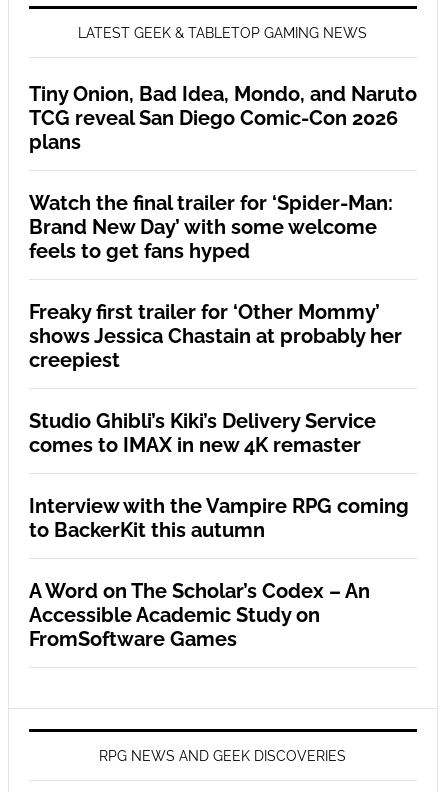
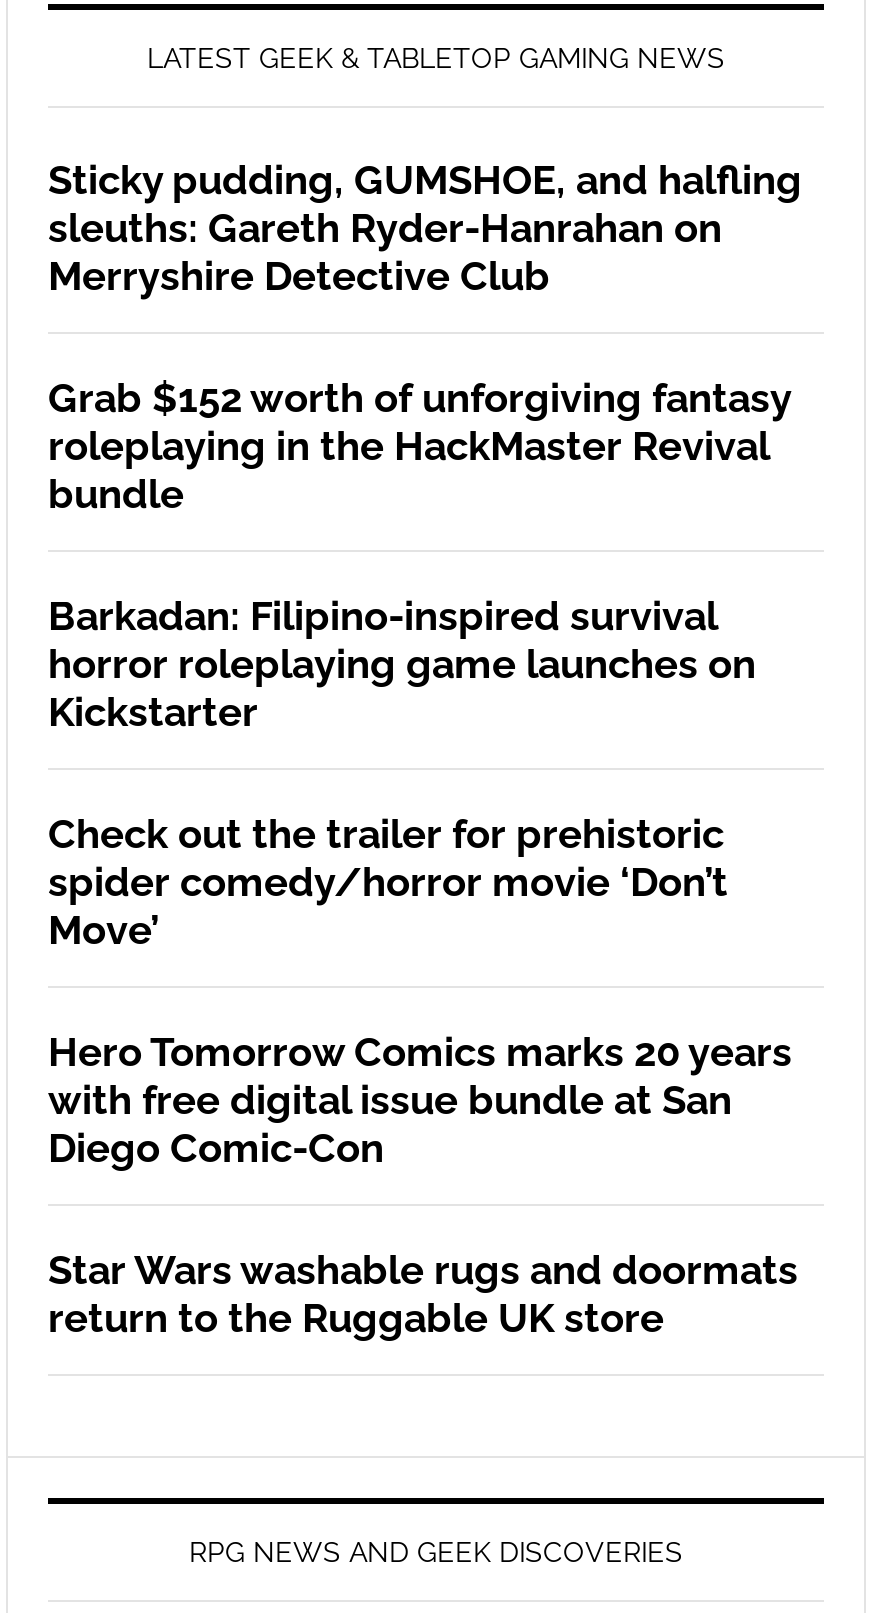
[29,82,417,154] Tiny Onion, Bad Idea, Mondo, and Naruto | TCG reveal San Diego Comic-Con 2026 | plans -> [48,156,802,300] Sticky pudding, GUMSHOE, and halfling | sleuths: Gareth Ryder-Hanrahan on | Merryshire Detective Club
[29,191,393,263] Watch the final trailer for ‘Spider-Man: | Brand New Day’ with some welcome | feels to get fans hyped -> [48,374,790,518] Grab $152 worth of unforgiving fantasy | roleplaying in the HackMaster Revival | bundle
[29,300,402,372] Freaky first trailer for ‘Other Mommy’ | shows Jessica Chastain at probably her | creepiest -> [48,592,756,736] Barkadan: Filipino-inspired survival | horror roleplaying game launches on | Kickstarter
[29,409,376,457] Studio Ghibli’s Kiki’s Delivery Service | comes to IMAX in new 4K remaster -> [48,810,728,954] Check out the trailer for prehistoric | spider comedy/horror movie ‘Don’t | Move’
[29,494,409,542] Interview with the Vampire RPG coming | to BackerKit this autumn -> [48,1028,792,1172] Hero Tomorrow Comics marks 20 years | with free digital issue bundle at San | Diego Comic-Con
[29,579,370,651] A Word on The Scholar’s Codex – An | Accessible Academic Study on | FromSoftware Games -> [48,1246,798,1342] Star Wars washable rugs and doormats | return to the Ruggable UK store

